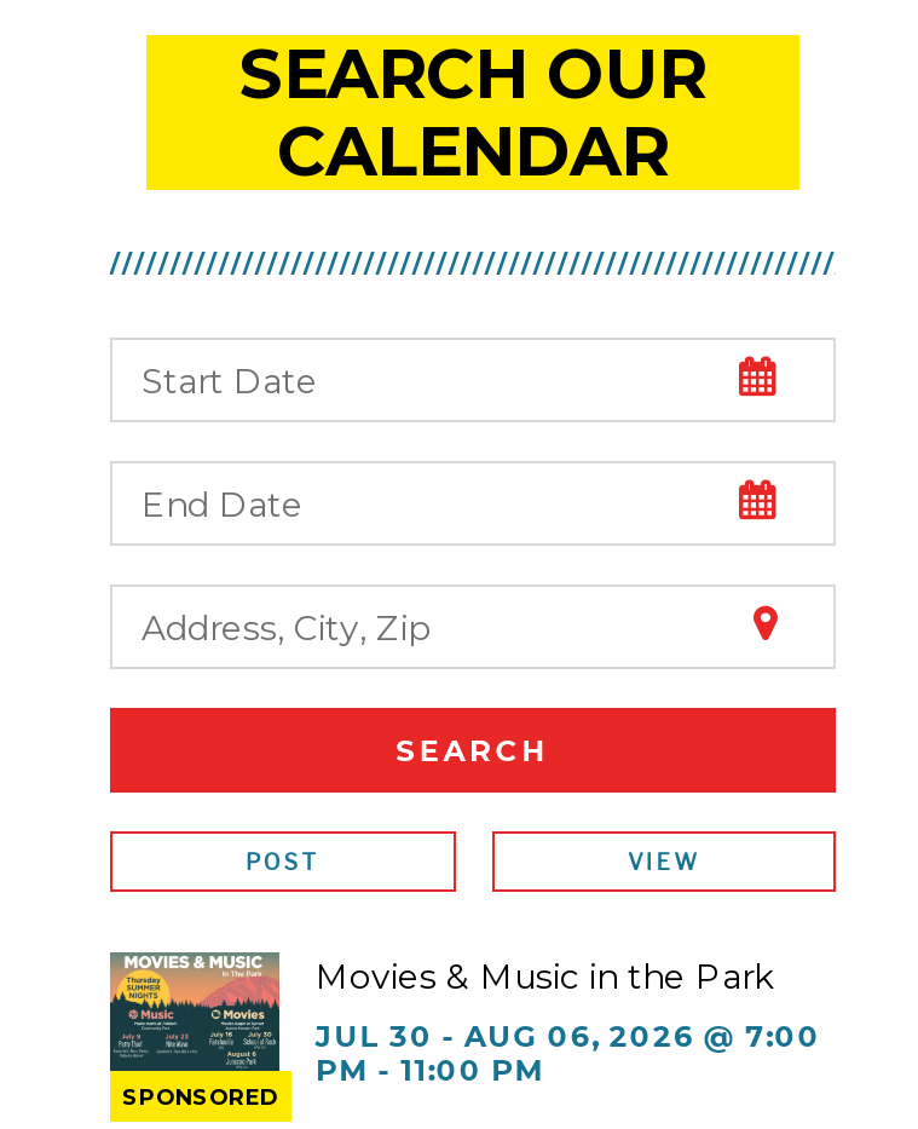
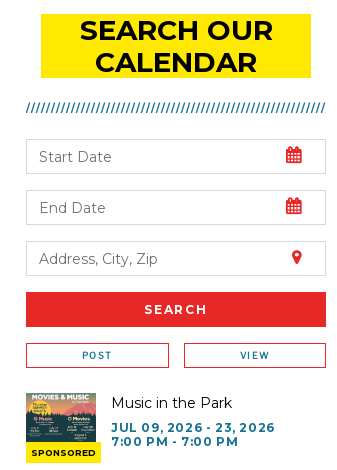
[316,955,821,1088] Movies & Music in the Park | JUL 30 - AUG 06, 2026 @ 7:00 | PM - 11:00 PM -> [111,394,275,449] Music in the Park | JUL 09, 2026 - 23, 2026 | 7:00 PM - 7:00 PM

